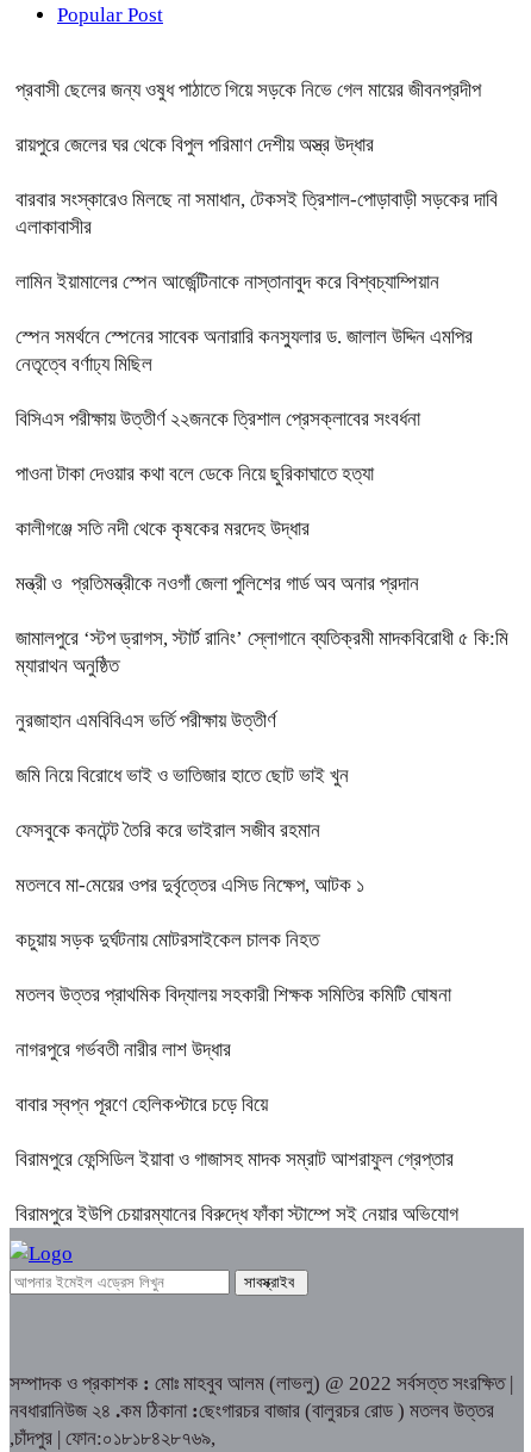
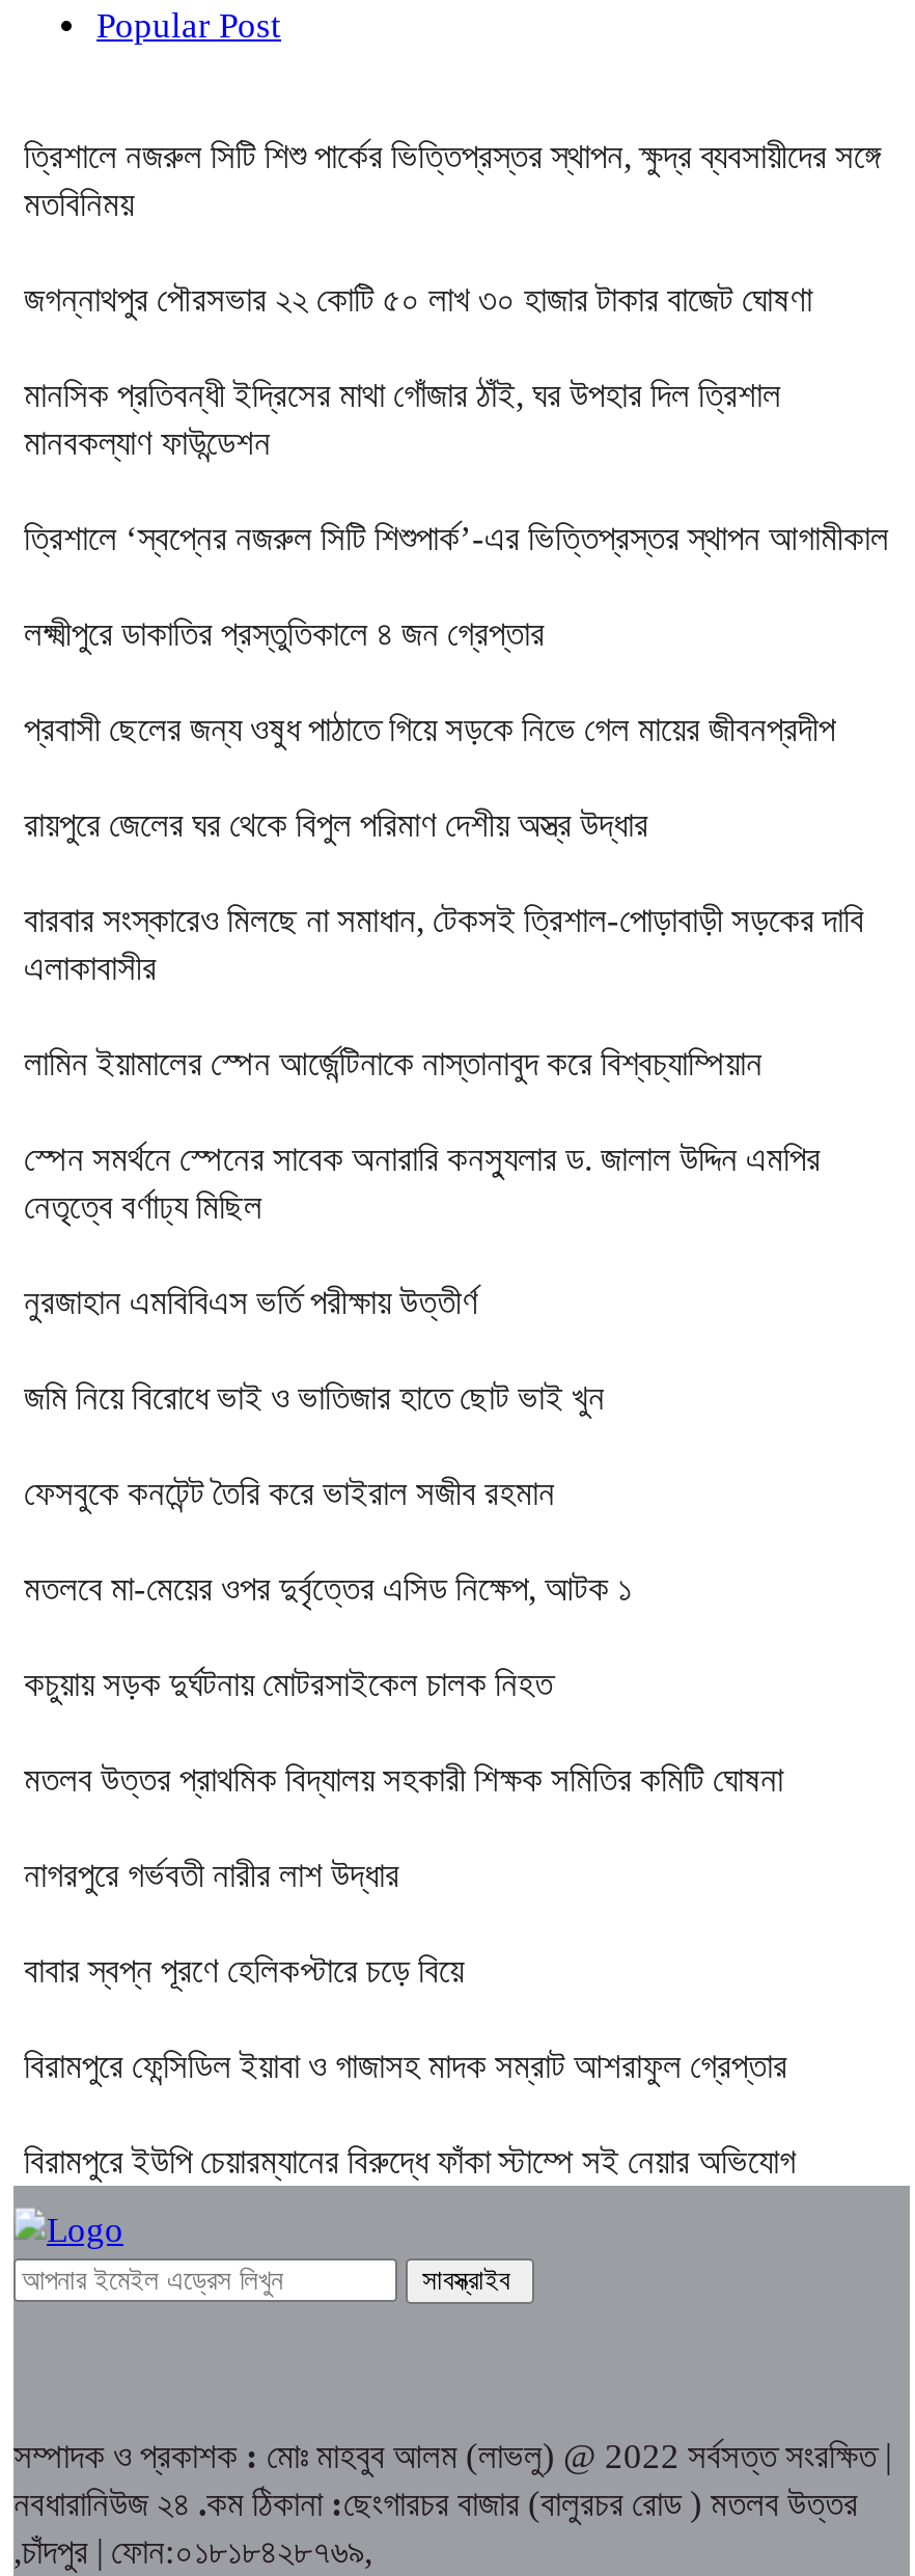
none -> [24,137,889,653] ত্রিশালে নজরুল সিটি শিশু পার্কের ভিত্তিপ্রস্তর স্থাপন, ক্ষুদ্র ব্যবসায়ীদের সঙ্গে | মতবিনিময় | জগন্নাথপুর পৌরসভার ২২ কোটি ৫০ লাখ ৩০ হাজার টাকার বাজেট ঘোষণা | মানসিক প্রতিবন্ধী ইদ্রিসের মাথা গোঁজার ঠাঁই, ঘর উপহার দিল ত্রিশাল | মানবকল্যাণ ফাউন্ডেশন | ত্রিশালে ‘স্বপ্নের নজরুল সিটি শিশুপার্ক’-এর ভিত্তিপ্রস্তর স্থাপন আগামীকাল | লক্ষ্মীপুরে ডাকাতির প্রস্তুতিকালে ৪ জন গ্রেপ্তার
moved [15,78,498,375] -> [24,709,864,1226]: প্রবাসী ছেলের জন্য ওষুধ পাঠাতে গিয়ে সড়কে নিভে গেল মায়ের জীবনপ্রদীপ | রায়পুরে জেলের ঘর থেকে বিপুল পরিমাণ দেশীয় অস্ত্র উদ্ধার | বারবার সংস্কারেও মিলছে না সমাধান, টেকসই ত্রিশাল-পোড়াবাড়ী সড়কের দাবি | এলাকাবাসীর | লামিন ইয়ামালের স্পেন আর্জেন্টিনাকে নাস্তানাবুদ করে বিশ্বচ্যাম্পিয়ান | স্পেন সমর্থনে স্পেনের সাবেক অনারারি কনস্যুলার ড. জালাল উদ্দিন এমপির | নেতৃত্বে বর্ণাঢ্য মিছিল
[15,407,508,677] বিসিএস পরীক্ষায় উত্তীর্ণ ২২জনকে ত্রিশাল প্রেসক্লাবের সংবর্ধনা | পাওনা টাকা দেওয়ার কথা বলে ডেকে নিয়ে ছুরিকাঘাতে হত্যা | কালীগঞ্জে সতি নদী থেকে কৃষকের মরদেহ উদ্ধার | মন্ত্রী ও প্রতিমন্ত্রীকে নওগাঁ জেলা পুলিশের গার্ড অব অনার প্রদান | জামালপুরে ‘স্টপ ড্রাগস, স্টার্ট রানিং’ স্লোগানে ব্যতিক্রমী মাদকবিরোধী ৫ কি:মি | ম্যারাথন অনুষ্ঠিত -> none

